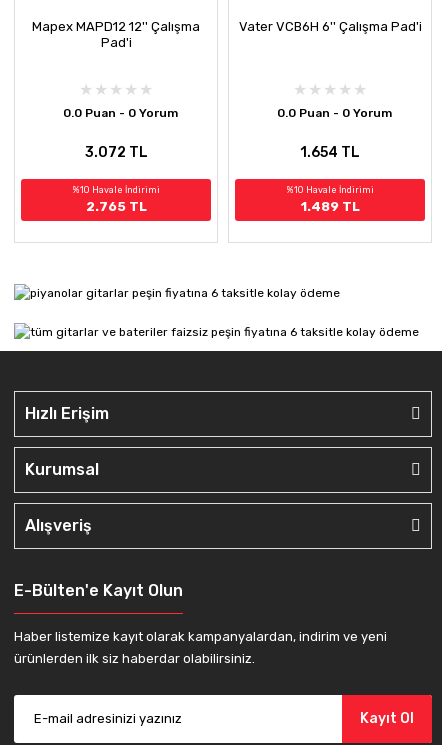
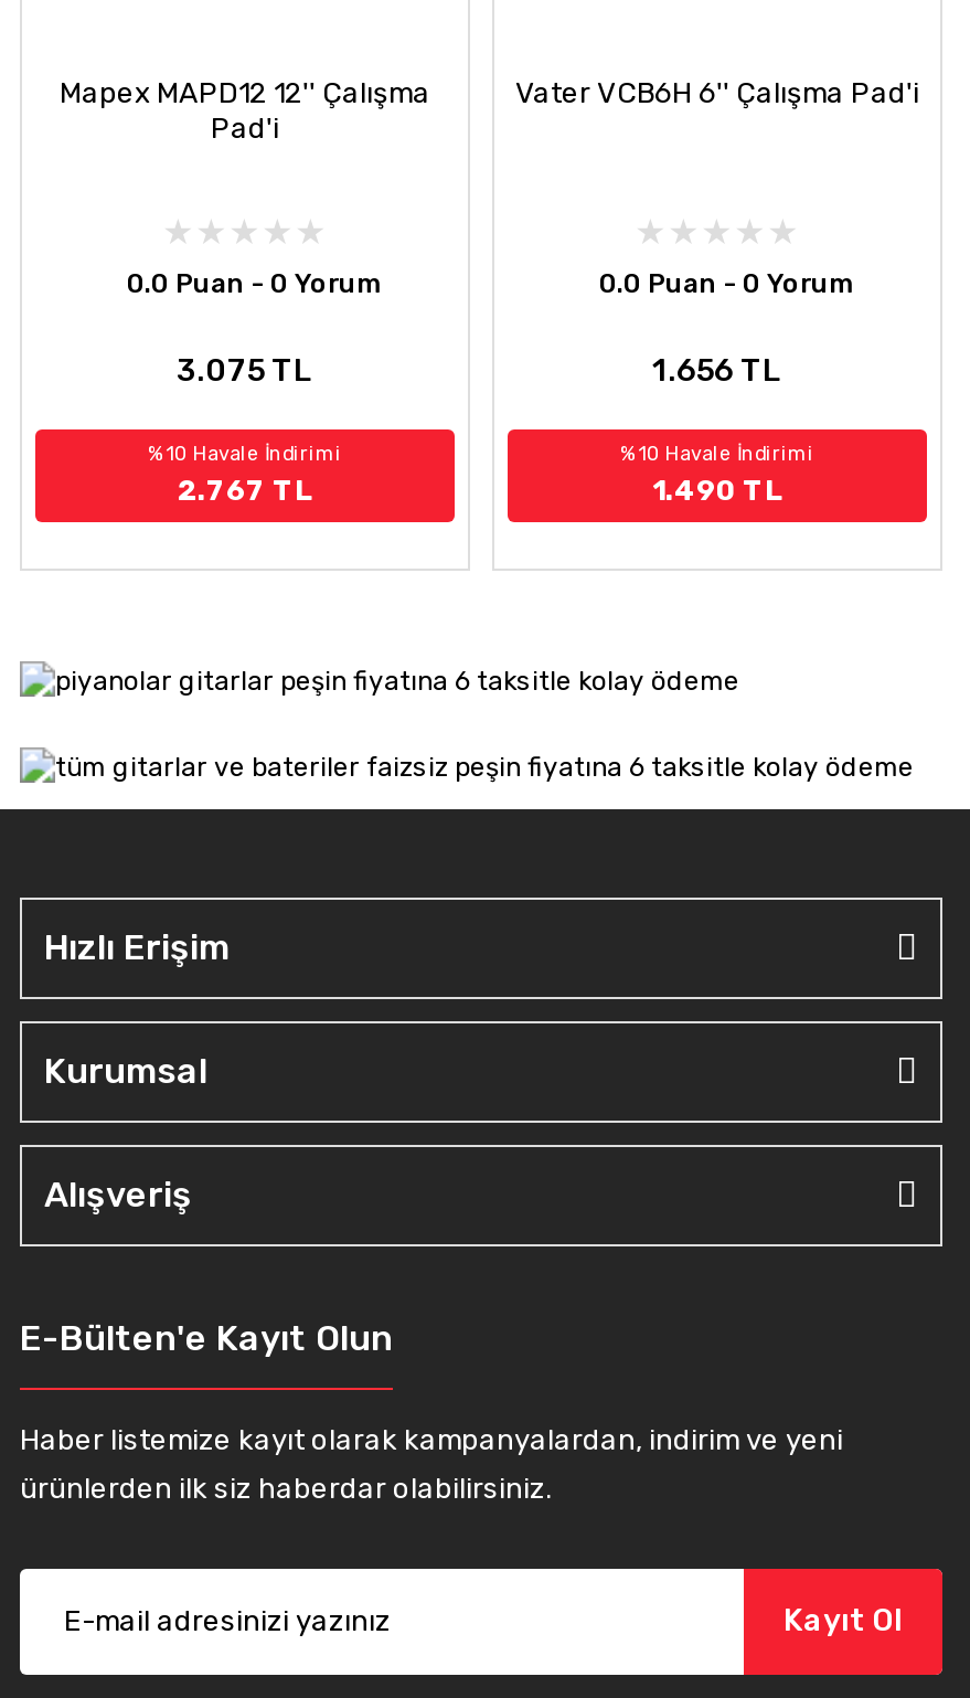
[84,144,147,161] 3.072 TL -> [177,352,313,389] 3.075 TL
[300,144,360,161] 1.654 TL -> [652,352,782,389] 1.656 TL
[85,199,146,214] 2.765 TL -> [178,474,312,507] 2.767 TL
[300,199,359,214] 1.489 TL -> [652,474,782,507] 1.490 TL

